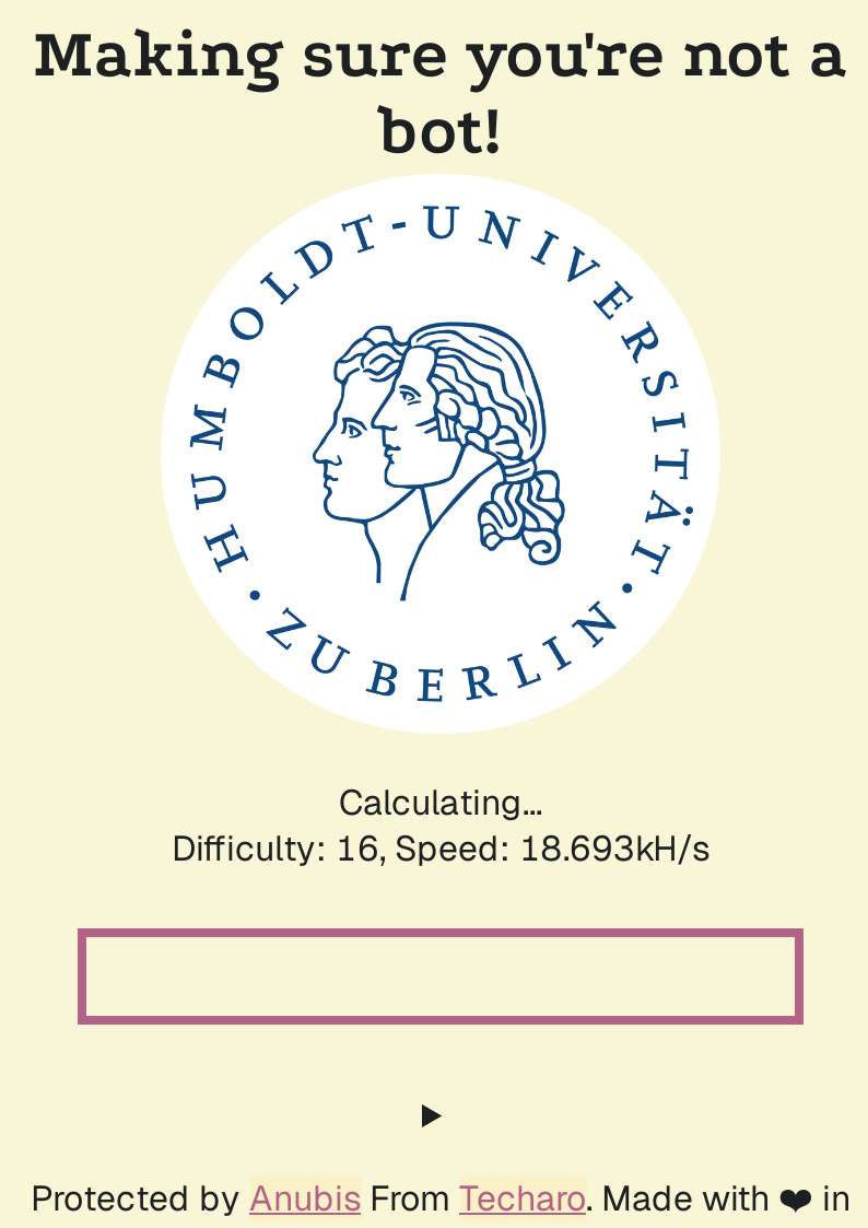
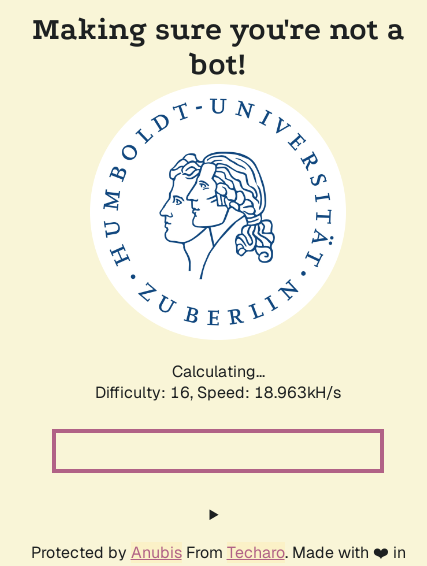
[172,826,709,872] Difficulty: 16, Speed: 18.693kH/s -> [95,382,341,403] Difficulty: 16, Speed: 18.963kH/s

